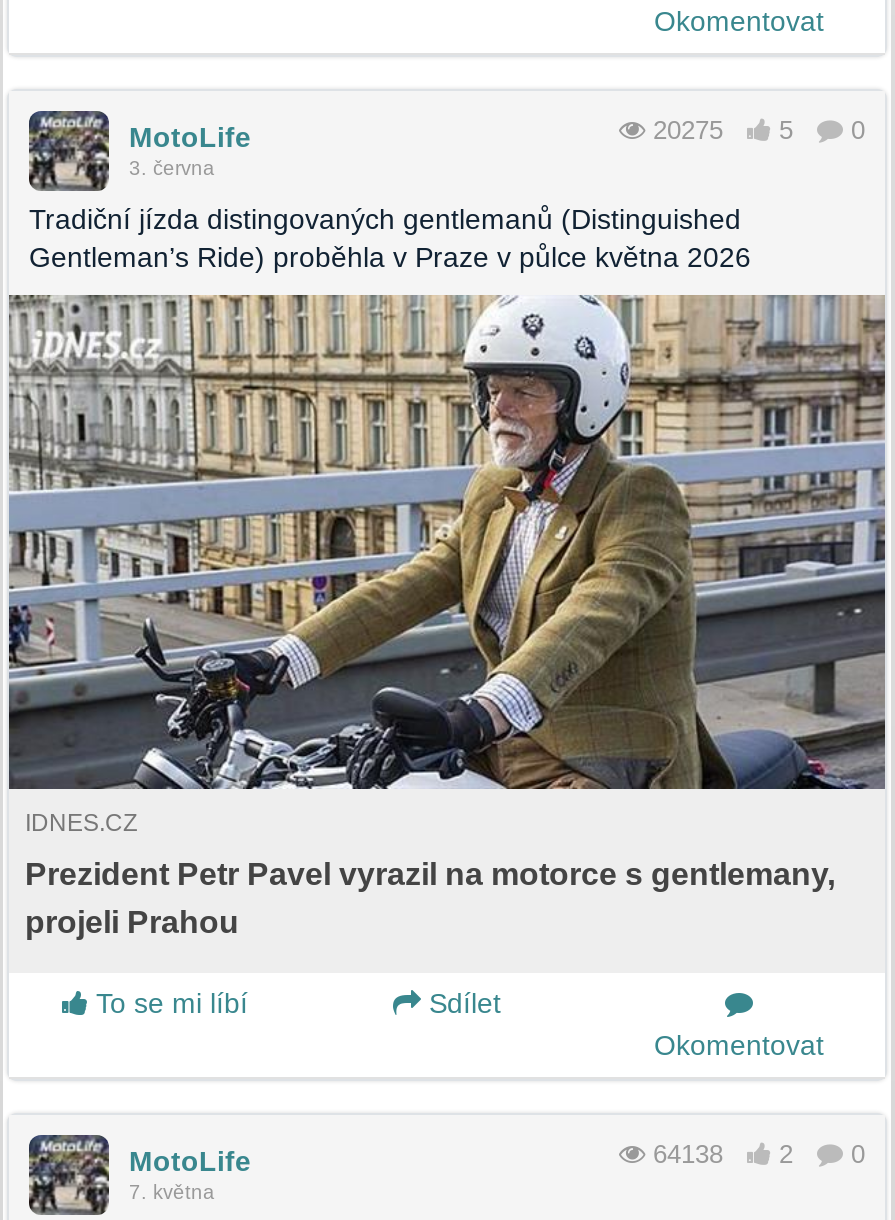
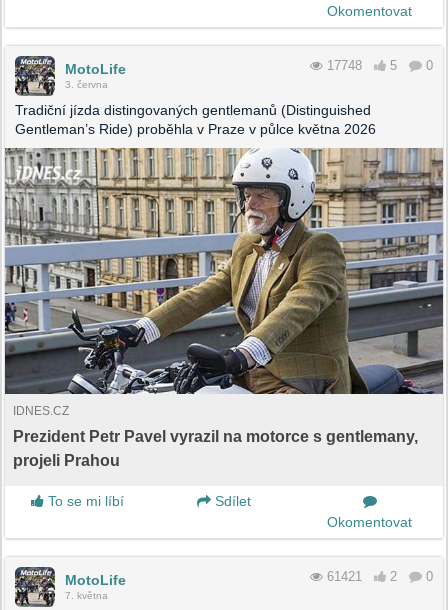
[653,116,865,146] 20275 5 0 -> [327,58,433,73] 17748 5 0
[653,1139,865,1169] 64138 2 0 -> [327,569,433,584] 61421 2 0

